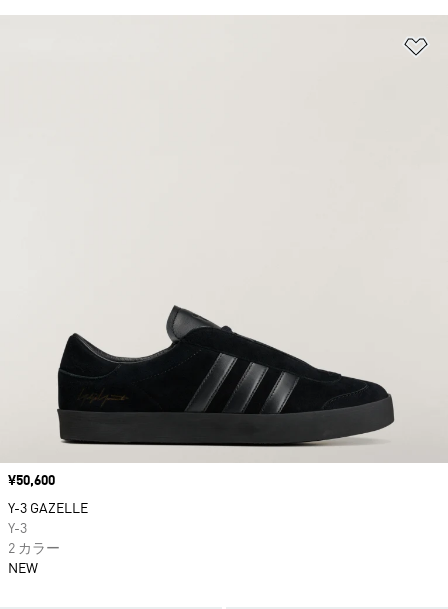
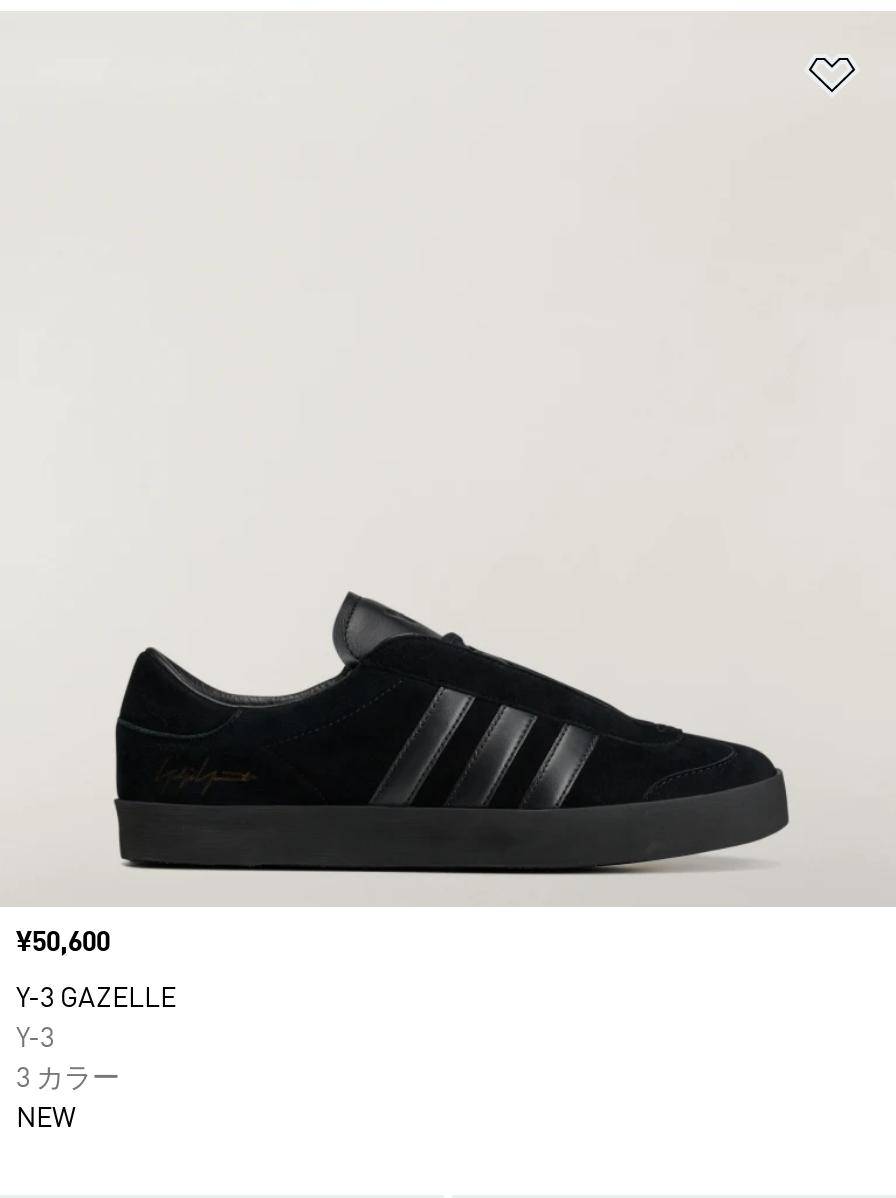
[8,542,60,556] 2 カラー -> [16,1064,120,1092] 3 カラー

